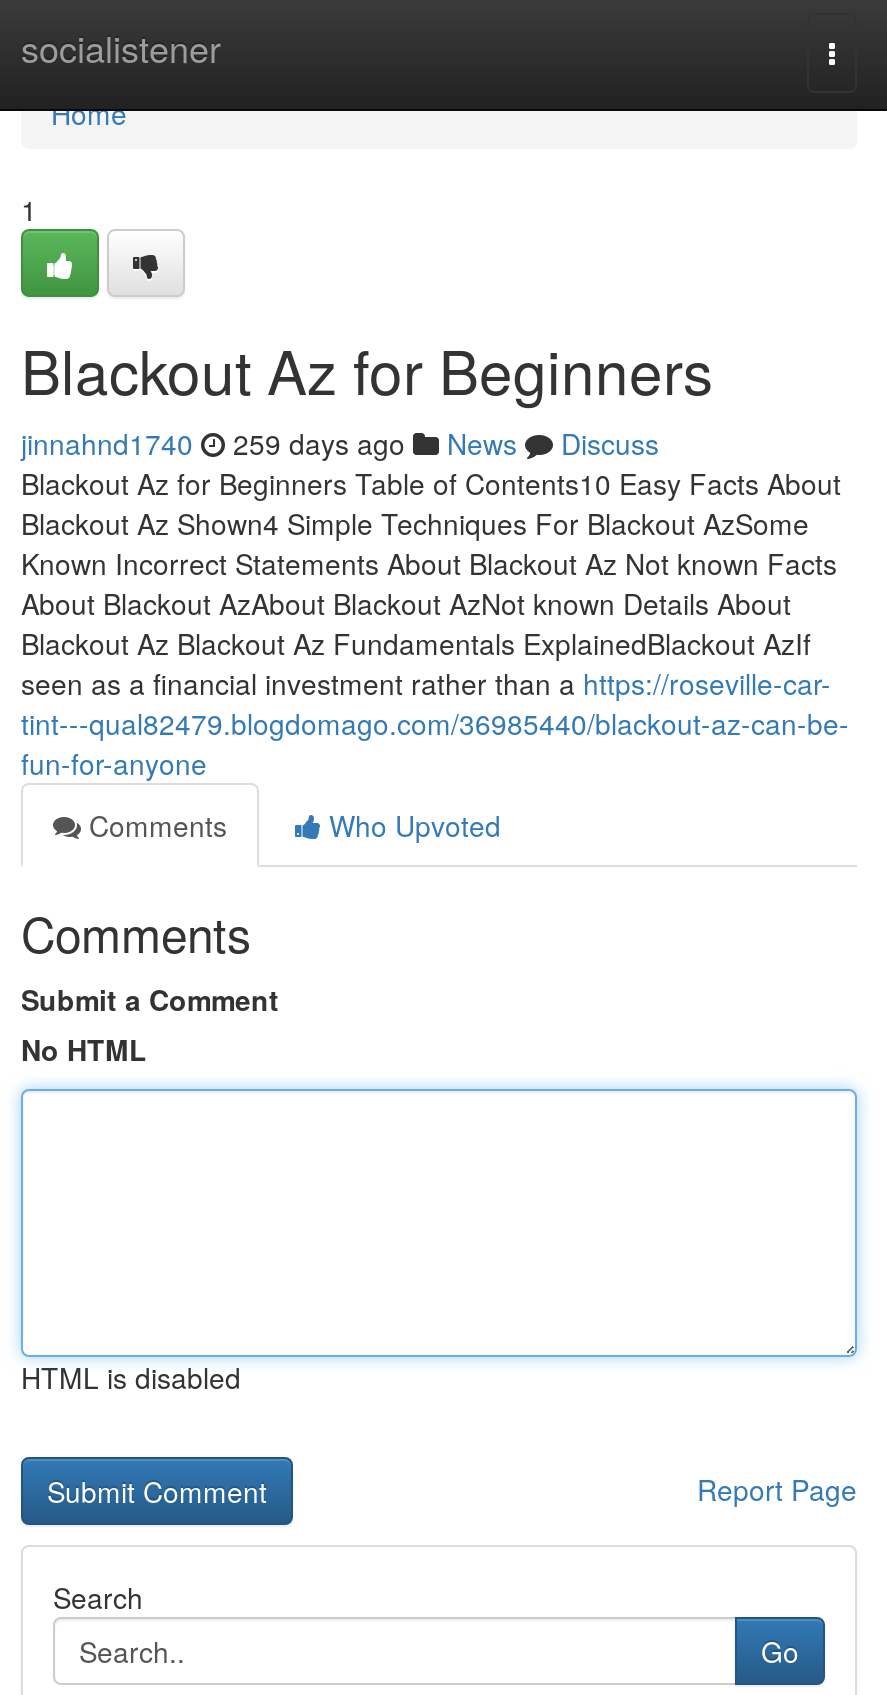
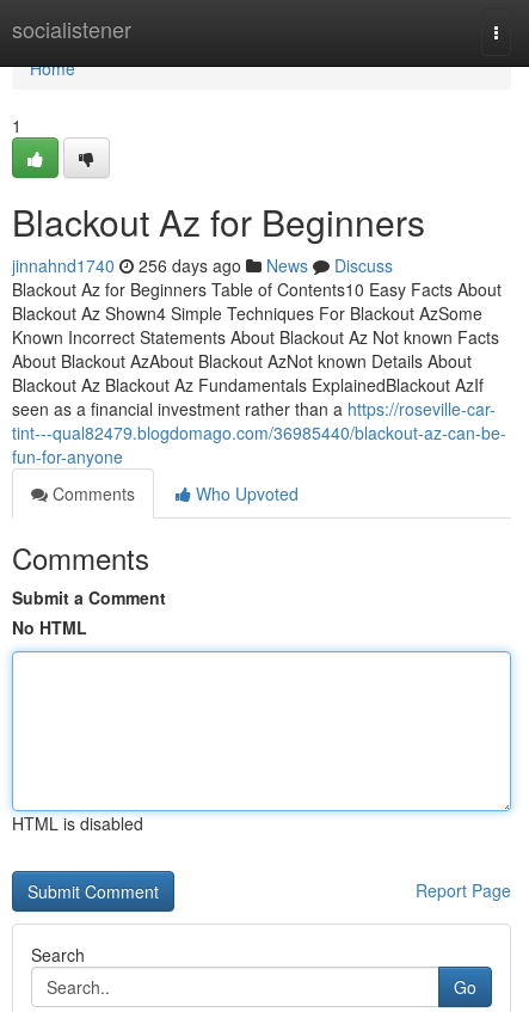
[21,423,659,463] jinnahnd1740 259 days ago News Discuss -> [12,253,393,277] jinnahnd1740 256 days ago News Discuss

